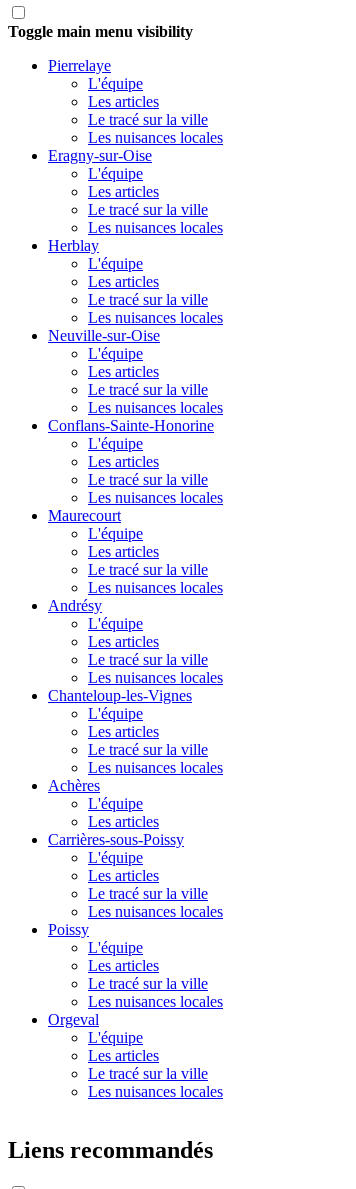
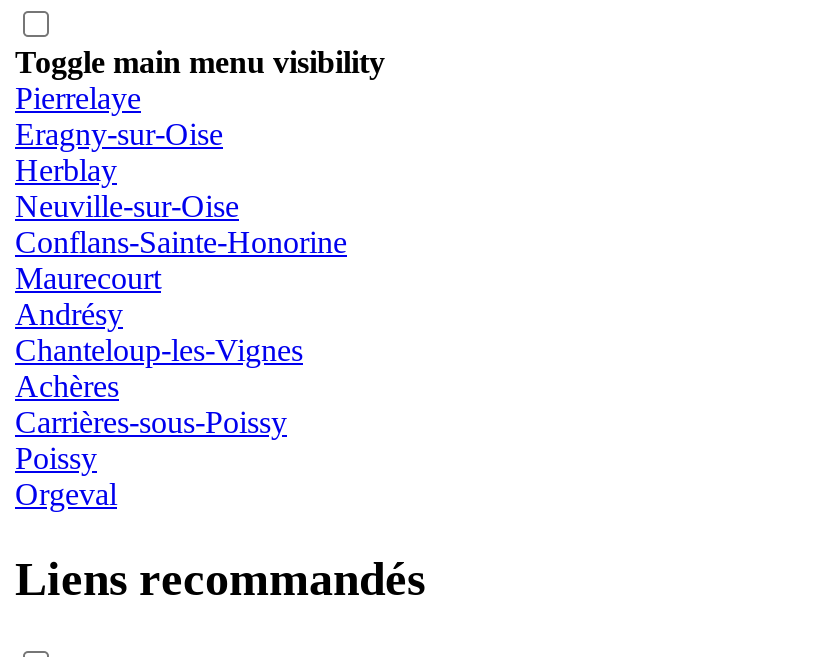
[88,75,223,146] L'équipe | Les articles | Le tracé sur la ville | Les nuisances locales -> none
[88,165,223,236] L'équipe | Les articles | Le tracé sur la ville | Les nuisances locales -> none
[88,255,223,326] L'équipe | Les articles | Le tracé sur la ville | Les nuisances locales -> none
[88,345,223,416] L'équipe | Les articles | Le tracé sur la ville | Les nuisances locales -> none
[88,435,223,506] L'équipe | Les articles | Le tracé sur la ville | Les nuisances locales -> none
[88,525,223,596] L'équipe | Les articles | Le tracé sur la ville | Les nuisances locales -> none
[88,615,223,686] L'équipe | Les articles | Le tracé sur la ville | Les nuisances locales -> none
[88,705,223,776] L'équipe | Les articles | Le tracé sur la ville | Les nuisances locales -> none
[88,795,159,830] L'équipe | Les articles -> none
[88,849,223,920] L'équipe | Les articles | Le tracé sur la ville | Les nuisances locales -> none
[88,939,223,1010] L'équipe | Les articles | Le tracé sur la ville | Les nuisances locales -> none
[88,1029,223,1100] L'équipe | Les articles | Le tracé sur la ville | Les nuisances locales -> none

